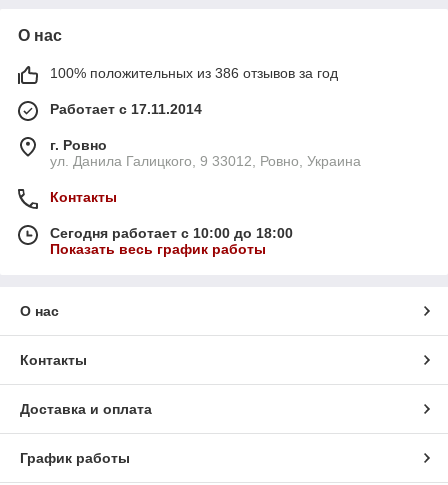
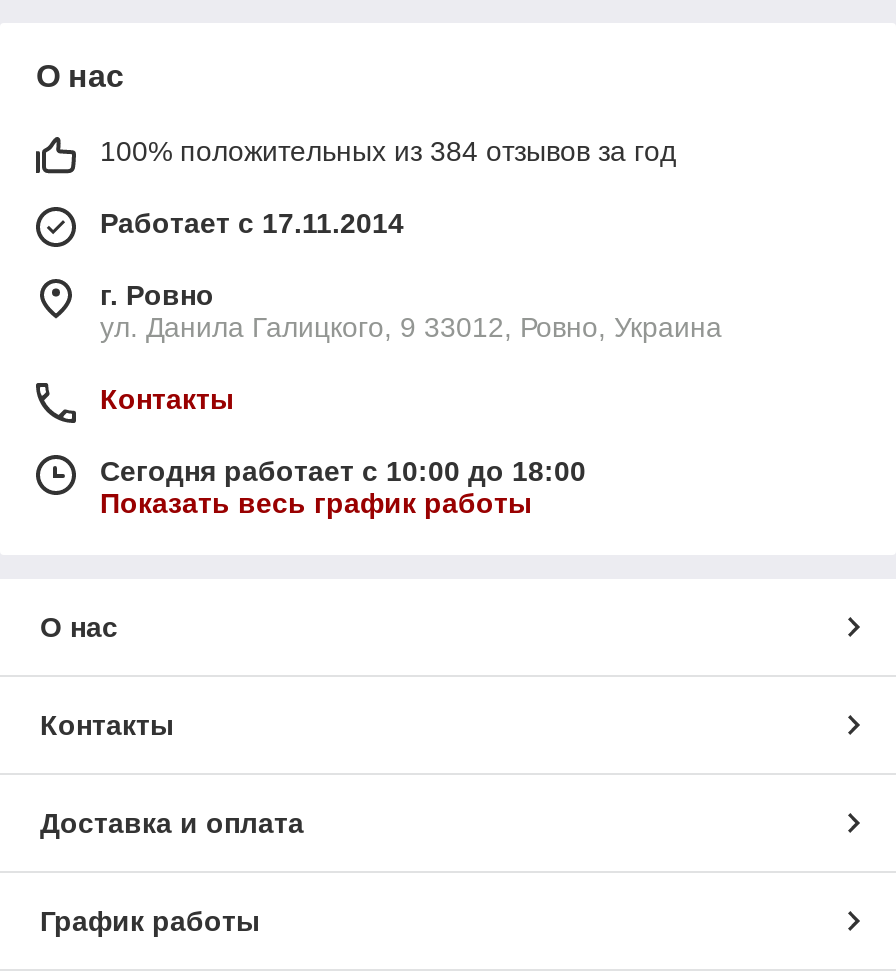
[50,65,338,81] 100% положительных из 386 отзывов за год -> [100,136,676,168] 100% положительных из 384 отзывов за год

